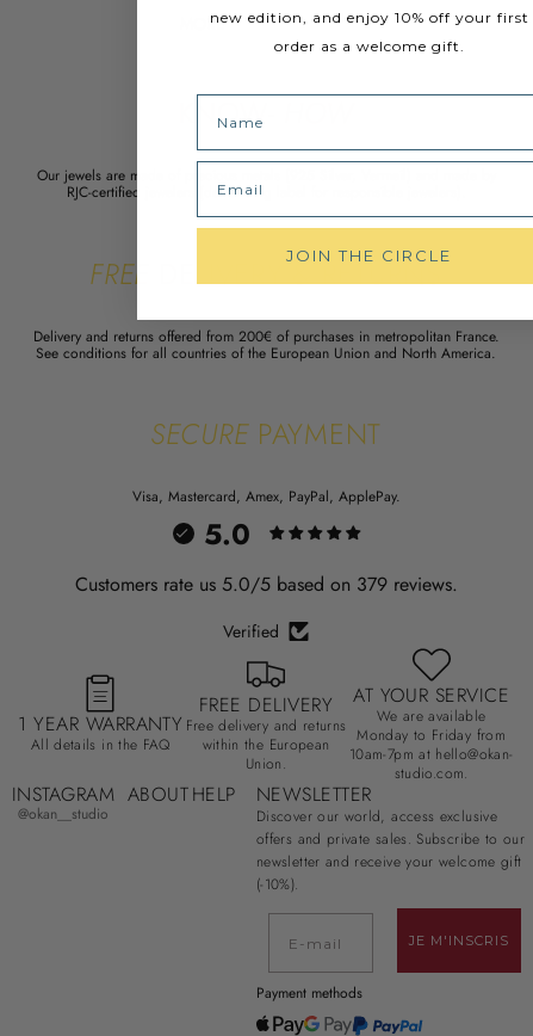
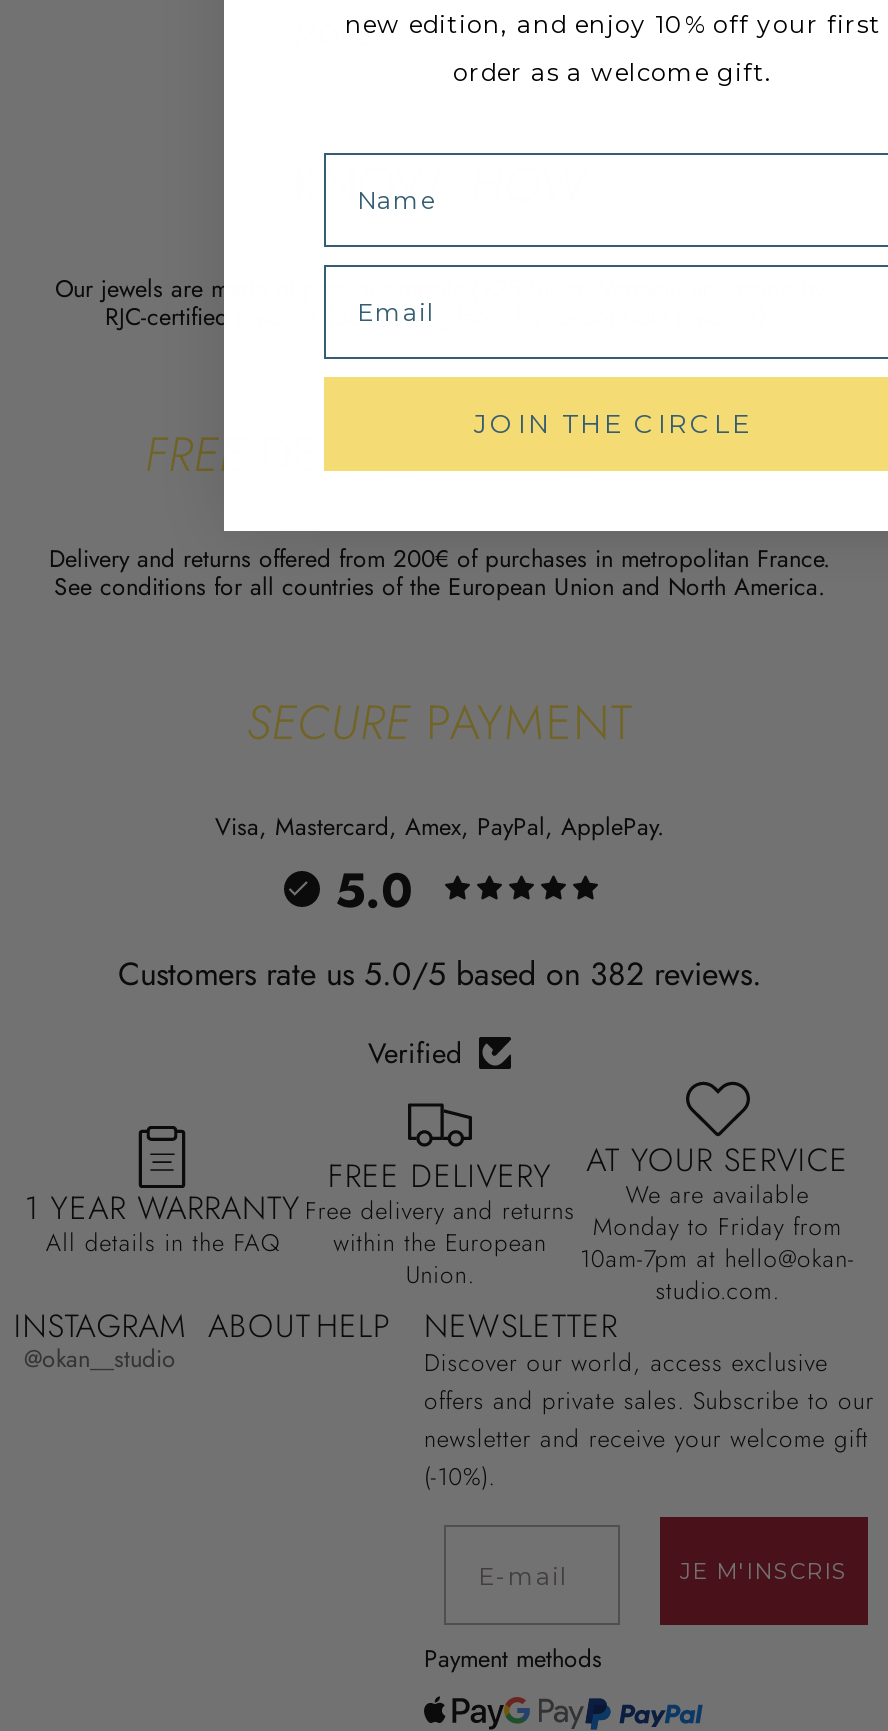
[75,571,457,598] Customers rate us 5.0/5 based on 379 reviews. -> [118,952,762,998] Customers rate us 5.0/5 based on 382 reviews.

